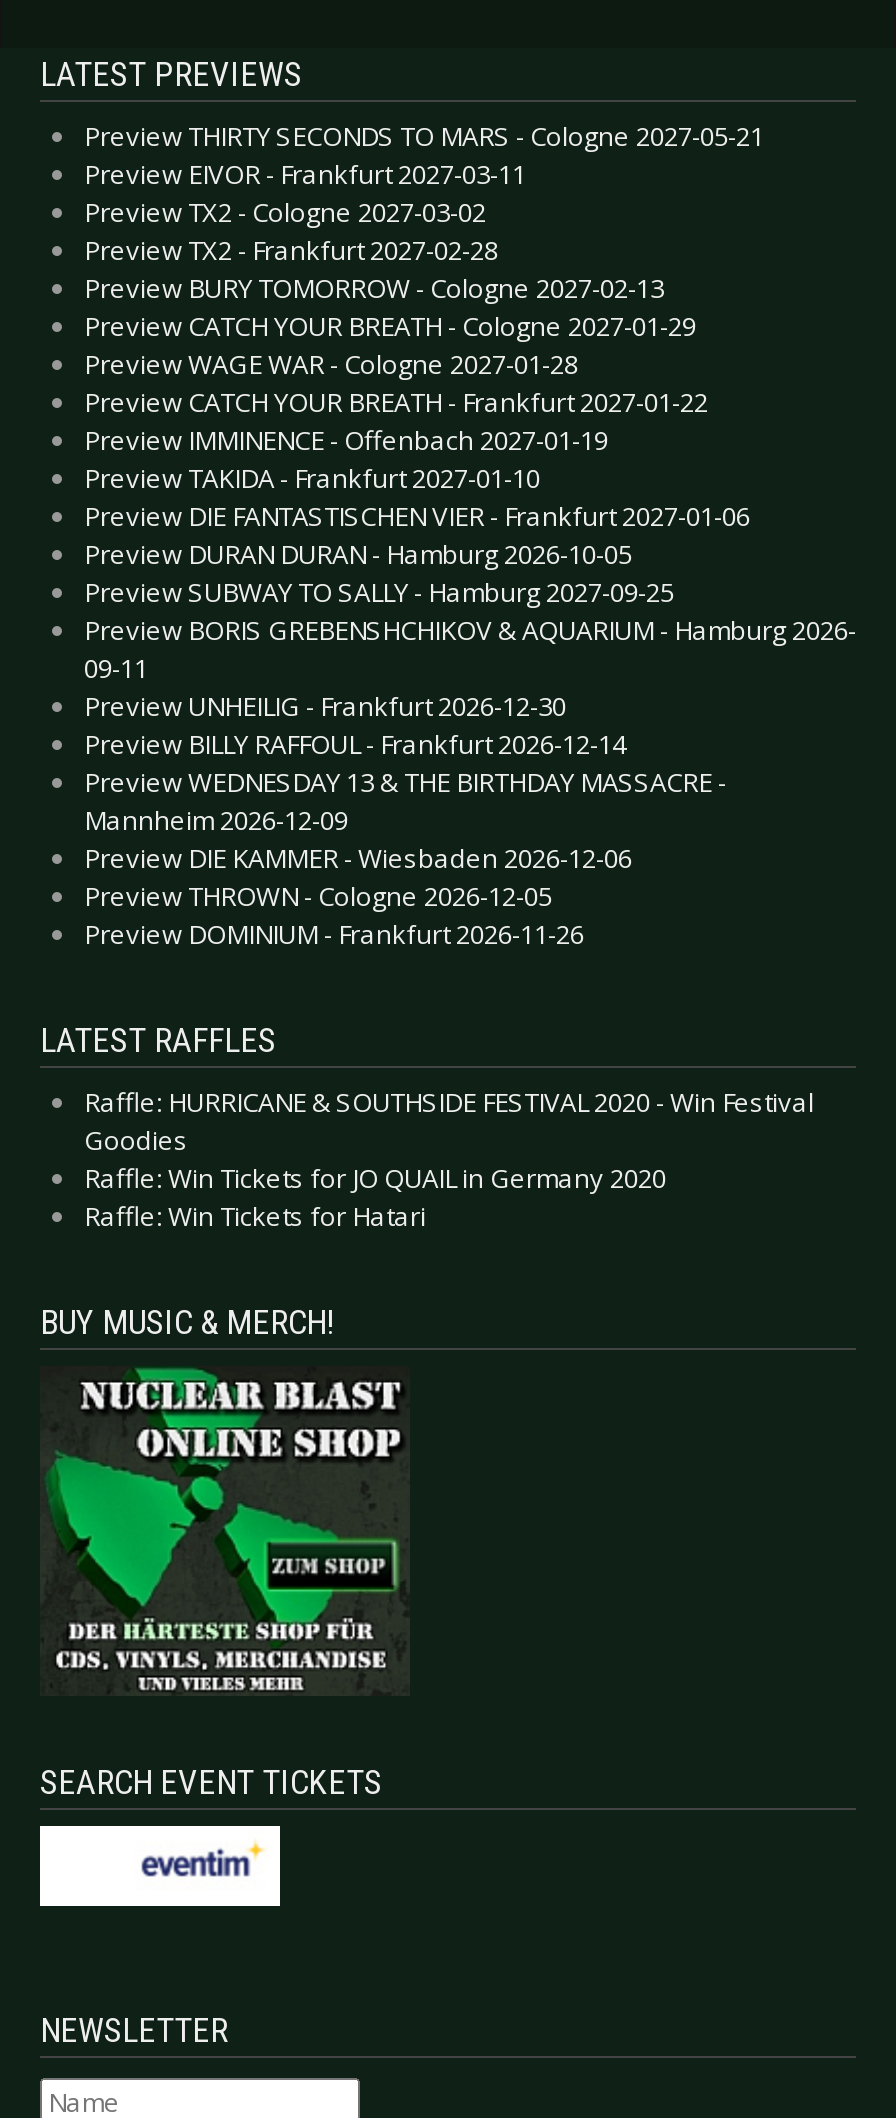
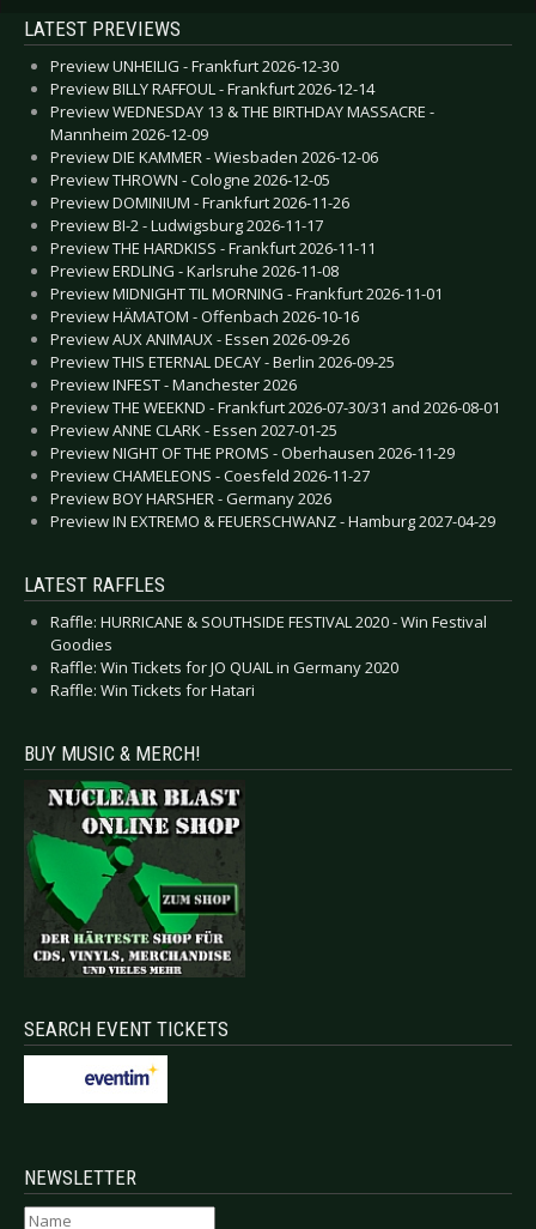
[84,118,856,686] Preview THIRTY SECONDS TO MARS - Cologne 2027-05-21 | Preview EIVOR - Frankfurt 2027-03-11 | Preview TX2 - Cologne 2027-03-02 | Preview TX2 - Frankfurt 2027-02-28 | Preview BURY TOMORROW - Cologne 2027-02-13 | Preview CATCH YOUR BREATH - Cologne 2027-01-29 | Preview WAGE WAR - Cologne 2027-01-28 | Preview CATCH YOUR BREATH - Frankfurt 2027-01-22 | Preview IMMINENCE - Offenbach 2027-01-19 | Preview TAKIDA - Frankfurt 2027-01-10 | Preview DIE FANTASTISCHEN VIER - Frankfurt 2027-01-06 | Preview DURAN DURAN - Hamburg 2026-10-05 | Preview SUBWAY TO SALLY - Hamburg 2027-09-25 | Preview BORIS GREBENSHCHIKOV & AQUARIUM - Hamburg 2026- | 09-11 -> none
moved [84,688,726,952] -> [50,55,434,213]: Preview UNHEILIG - Frankfurt 2026-12-30 | Preview BILLY RAFFOUL - Frankfurt 2026-12-14 | Preview WEDNESDAY 13 & THE BIRTHDAY MASSACRE - | Mannheim 2026-12-09 | Preview DIE KAMMER - Wiesbaden 2026-12-06 | Preview THROWN - Cologne 2026-12-05 | Preview DOMINIUM - Frankfurt 2026-11-26
none -> [50,214,500,532] Preview BI-2 - Ludwigsburg 2026-11-17 | Preview THE HARDKISS - Frankfurt 2026-11-11 | Preview ERDLING - Karlsruhe 2026-11-08 | Preview MIDNIGHT TIL MORNING - Frankfurt 2026-11-01 | Preview HÄMATOM - Offenbach 2026-10-16 | Preview AUX ANIMAUX - Essen 2026-09-26 | Preview THIS ETERNAL DECAY - Berlin 2026-09-25 | Preview INFEST - Manchester 2026 | Preview THE WEEKND - Frankfurt 2026-07-30/31 and 2026-08-01 | Preview ANNE CLARK - Essen 2027-01-25 | Preview NIGHT OF THE PROMS - Oberhausen 2026-11-29 | Preview CHAMELEONS - Coesfeld 2026-11-27 | Preview BOY HARSHER - Germany 2026 | Preview IN EXTREMO & FEUERSCHWANZ - Hamburg 2027-04-29

